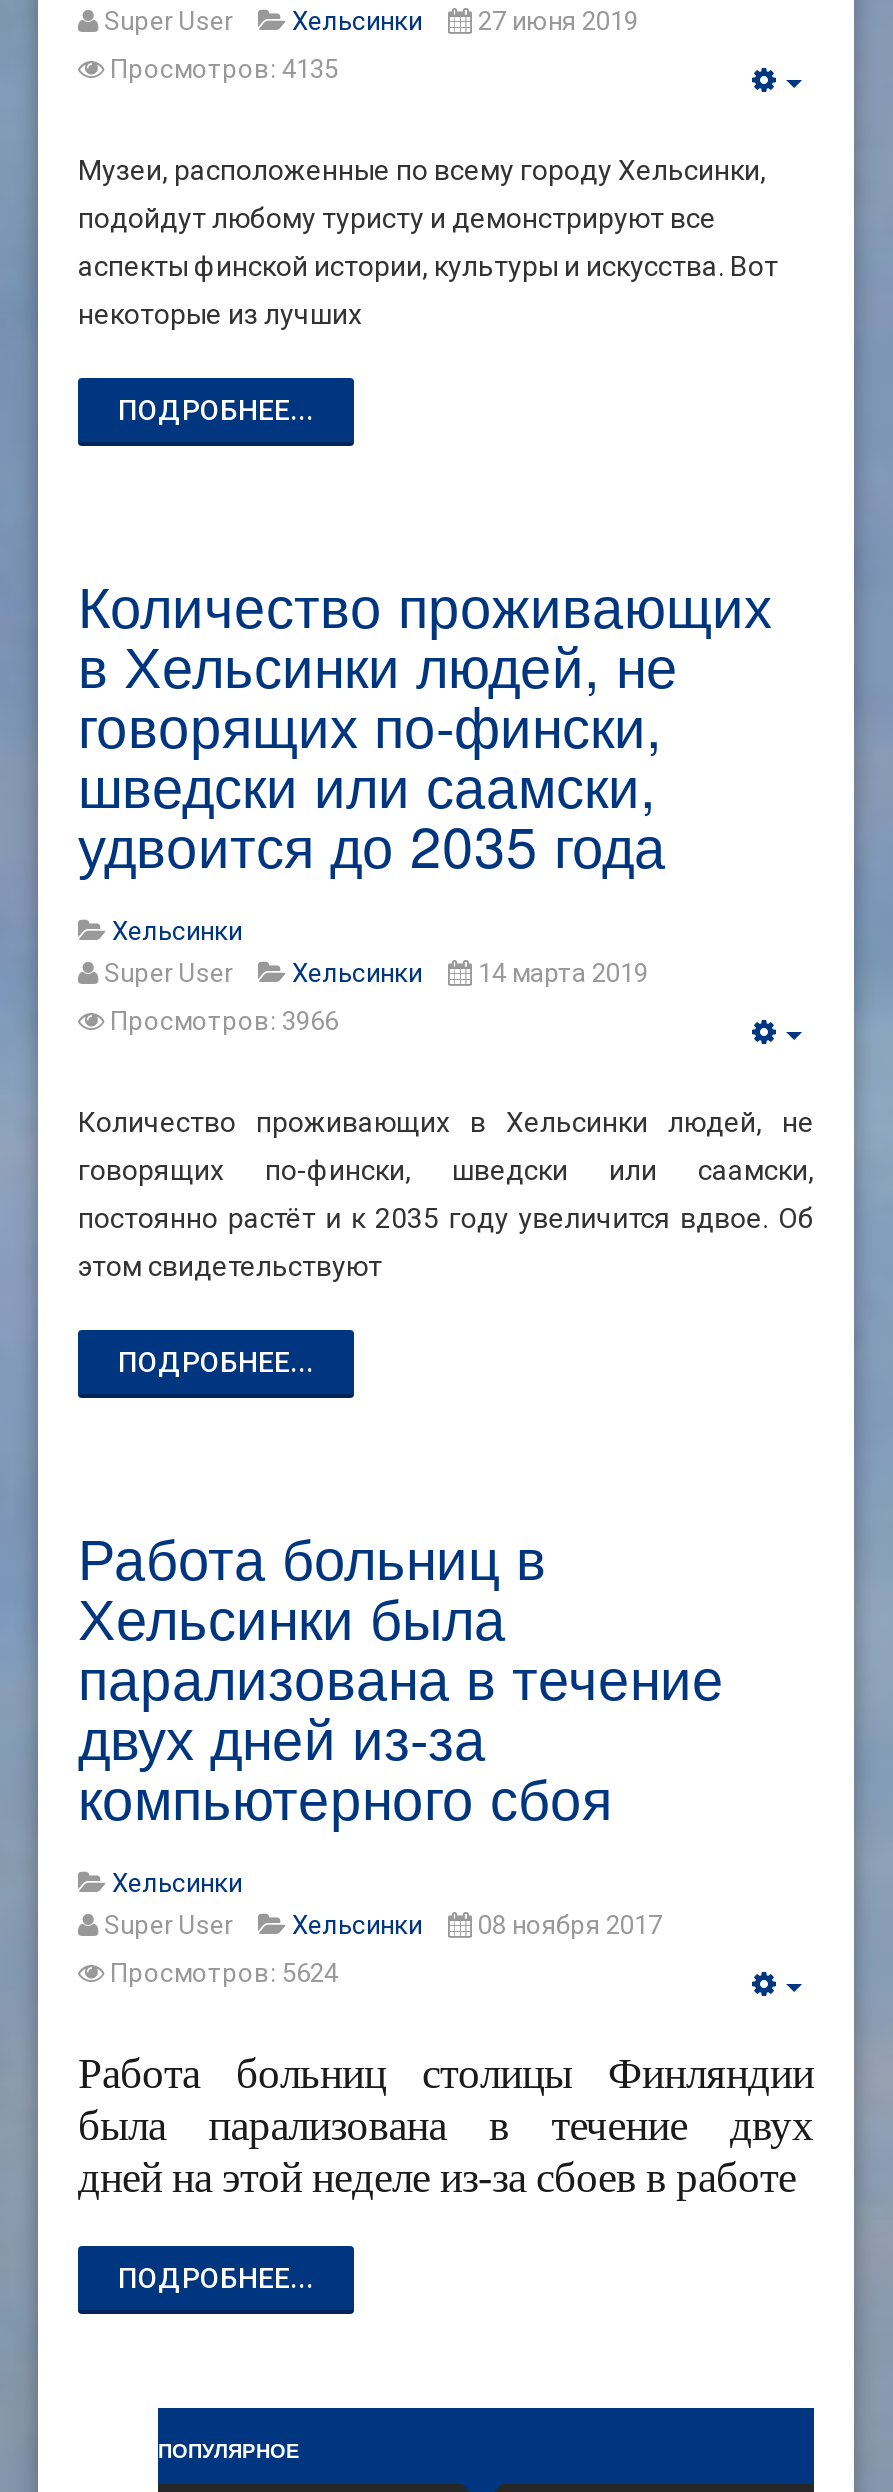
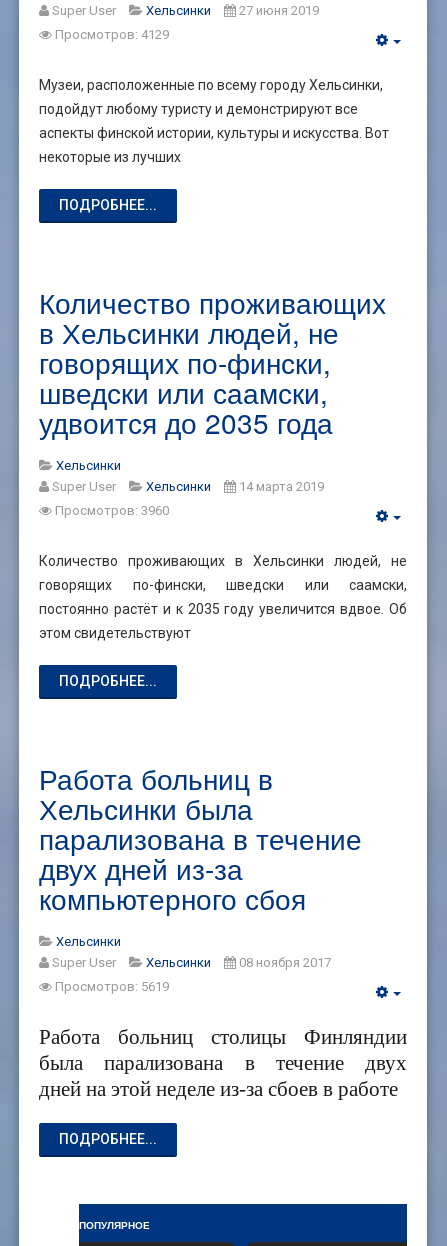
[110,55,338,85] Просмотров: 4135 -> [55,27,169,42] Просмотров: 4129
[110,1007,338,1037] Просмотров: 3966 -> [55,503,169,518] Просмотров: 3960
[110,1959,338,1989] Просмотров: 5624 -> [55,979,169,994] Просмотров: 5619

